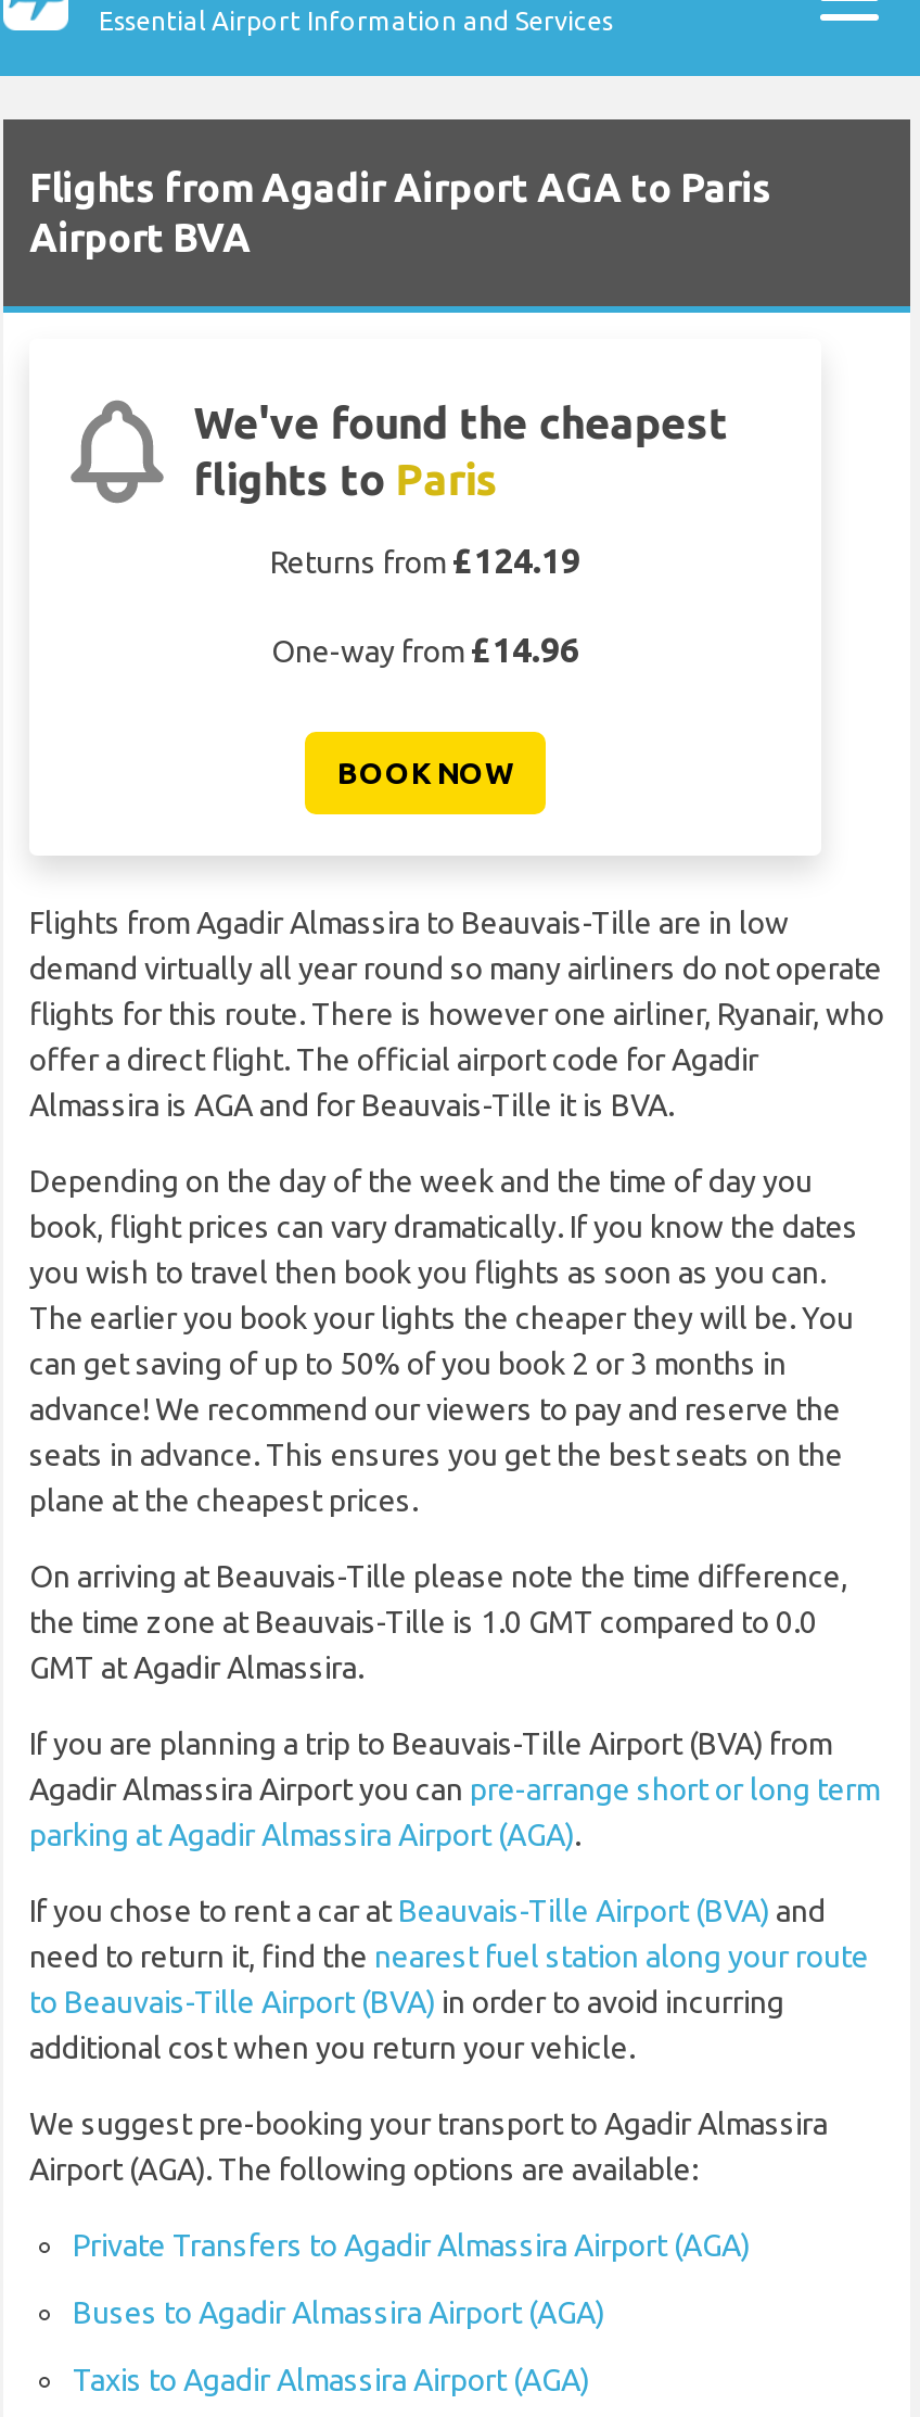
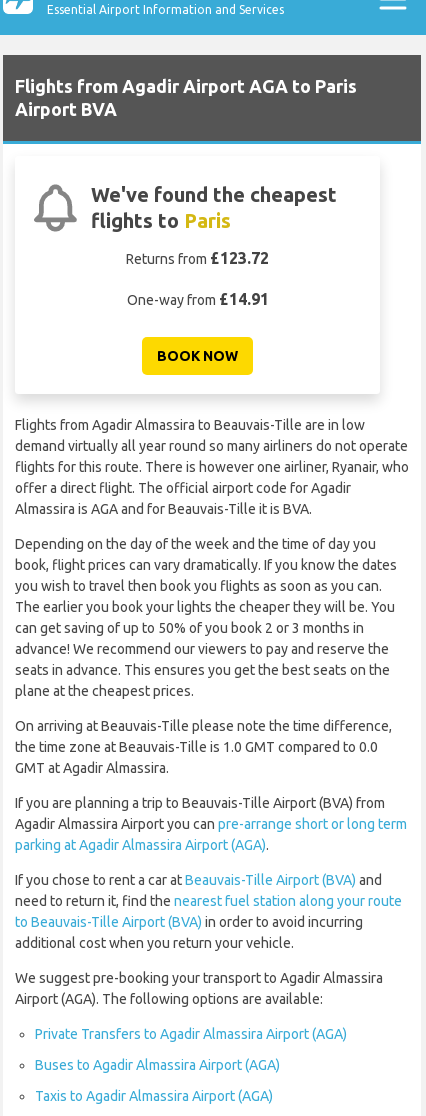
[270,541,580,580] Returns from £124.19 -> [126,249,269,267] Returns from £123.72
[271,630,579,669] One-way from £14.96 -> [126,290,268,308] One-way from £14.91

